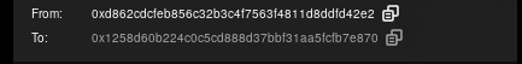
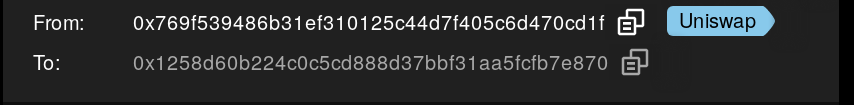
[92,4,375,21] 0xd862cdcfeb856c32b3c4f7563f4811d8ddfd42e2 -> [133,6,757,35] 0x769f539486b31ef310125c44d7f405c6d470cd1f | Uniswap

